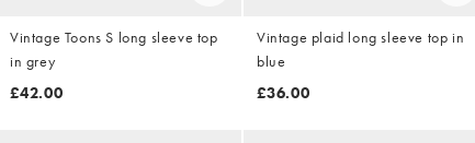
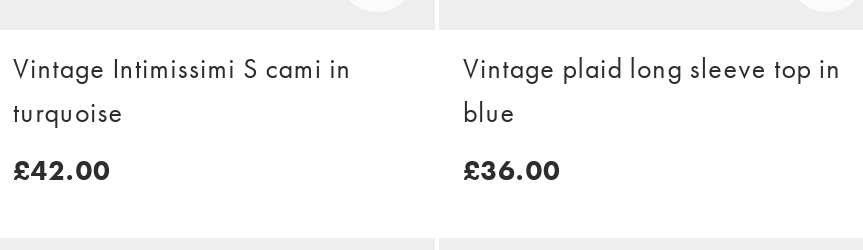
[10,27,218,71] Vintage Toons S long sleeve top | in grey -> [13,49,352,129] Vintage Intimissimi S cami in | turquoise

